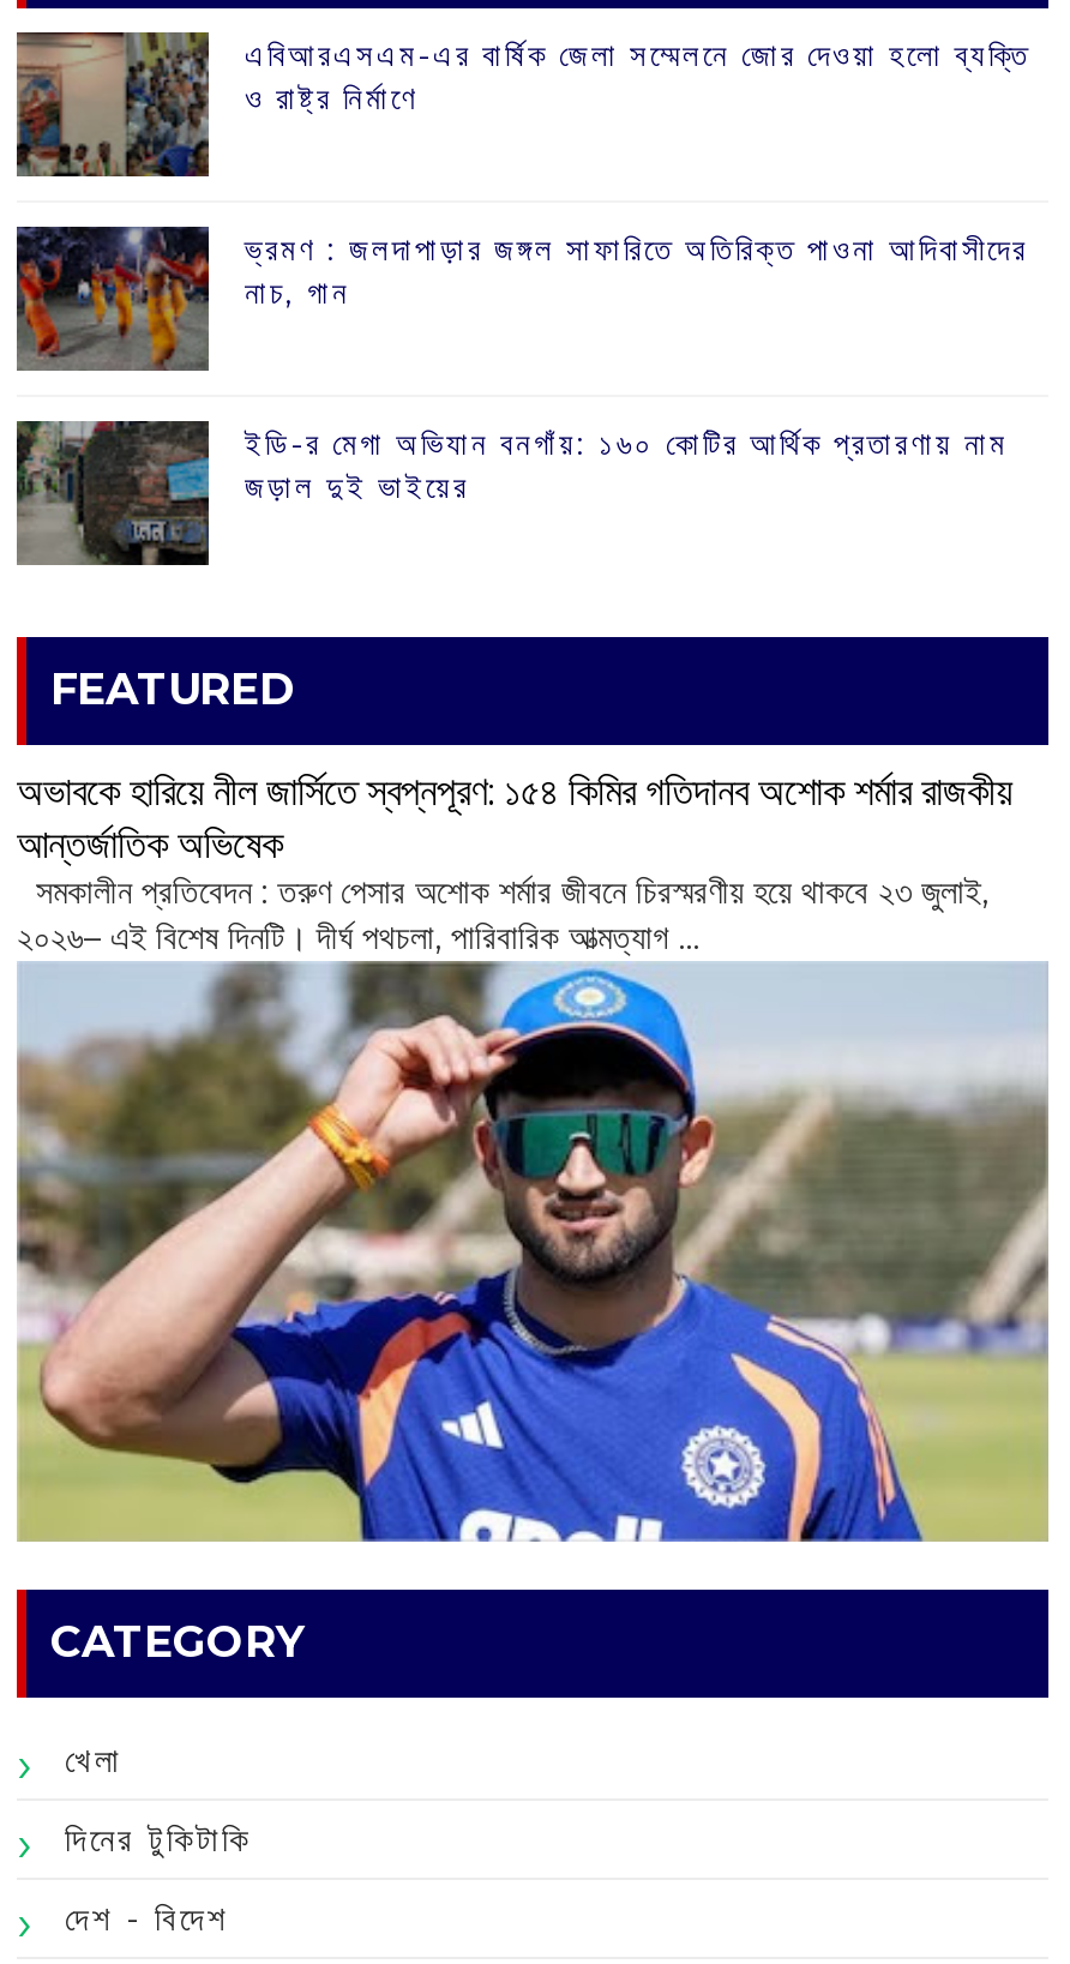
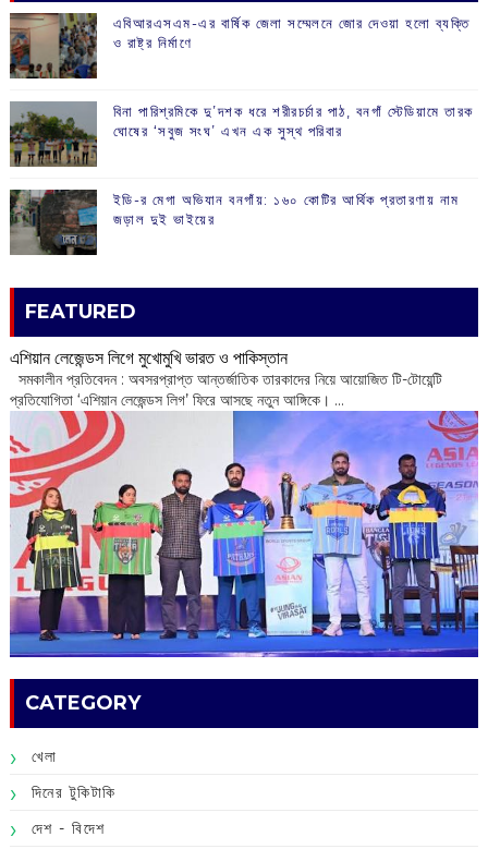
[17,227,1028,368] [image] | ‌ভ্রমণ : জলদাপাড়ার জঙ্গল সাফারিতে অতিরিক্ত পাওনা আদিবাসীদের | নাচ, গান -> [10,102,474,166] [image] | বিনা পারিশ্রমিকে দু’দশক ধরে শরীরচর্চার পাঠ, বনগাঁ স্টেডিয়ামে তারক | ঘোষের ‘সবুজ সংঘ’ এখন এক সুস্থ পরিবার
[17,767,1012,959] অভাবকে হারিয়ে নীল জার্সিতে স্বপ্নপূরণ: ১৫৪ কিমির গতিদানব অশোক শর্মার রাজকীয় | আন্তর্জাতিক অভিষেক | ‌ সমকালীন প্রতিবেদন : তরুণ পেসার অশোক শর্মার জীবনে চিরস্মরণীয় হয়ে থাকবে ২৩ জুলাই, | ২০২৬– এই বিশেষ দিনটি। দীর্ঘ পথচলা, পারিবারিক আত্মত্যাগ ... -> [10,347,442,410] এশিয়ান লেজেন্ডস লিগে মুখোমুখি ভারত ও পাকিস্তান | ‌ সমকালীন প্রতিবেদন : অবসরপ্রাপ্ত আন্তর্জাতিক তারকাদের নিয়ে আয়োজিত টি-টোয়েন্টি | প্রতিযোগিতা ‘এশিয়ান লেজেন্ডস লিগ’ ফিরে আসছে নতুন আঙ্গিকে। ...
[14,961,1051,1544] [image] -> [9,410,479,658] [image]

